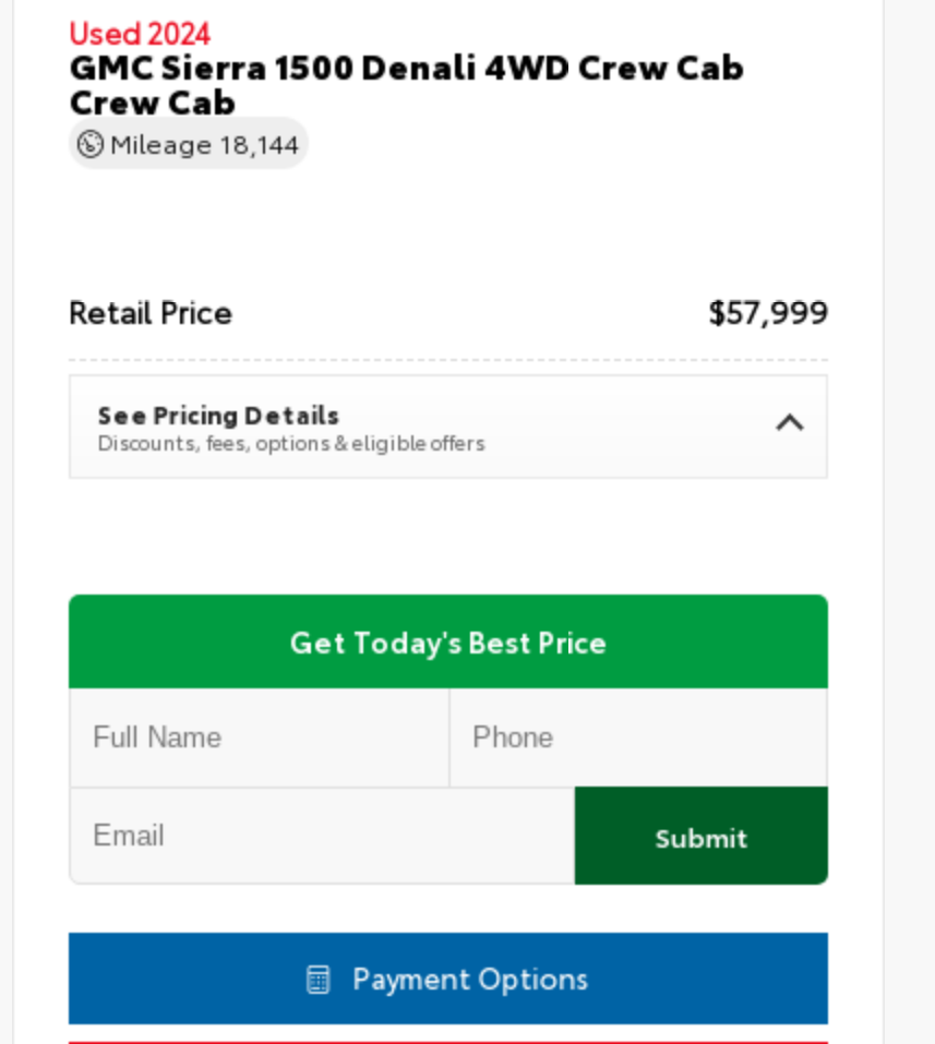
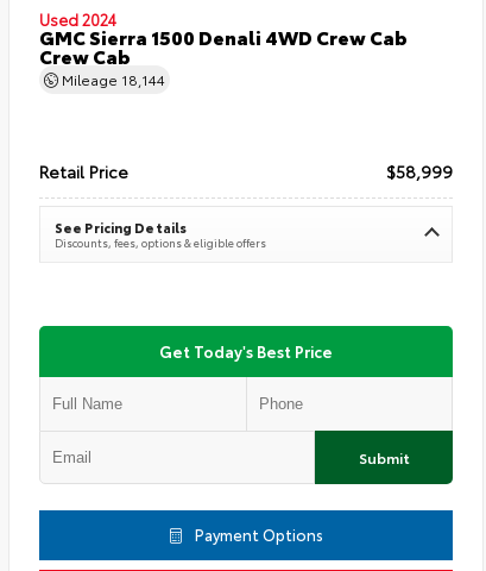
[708,288,828,332] $57,999 -> [386,159,453,183] $58,999

